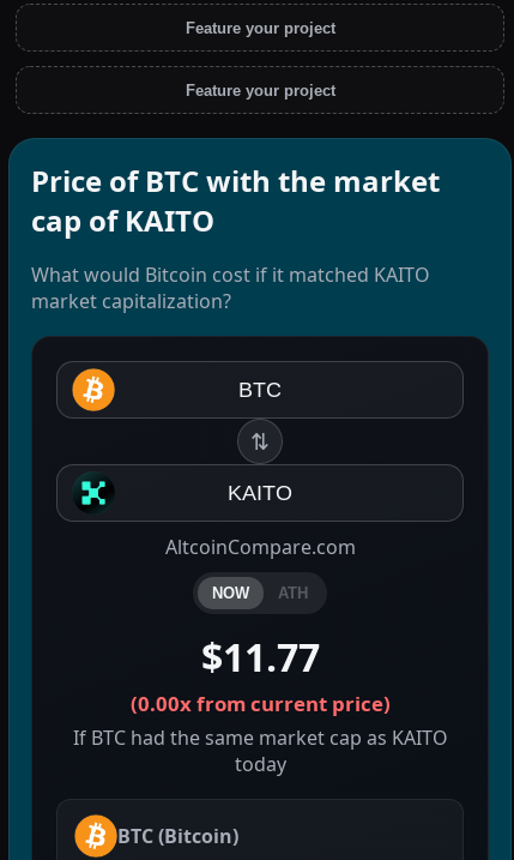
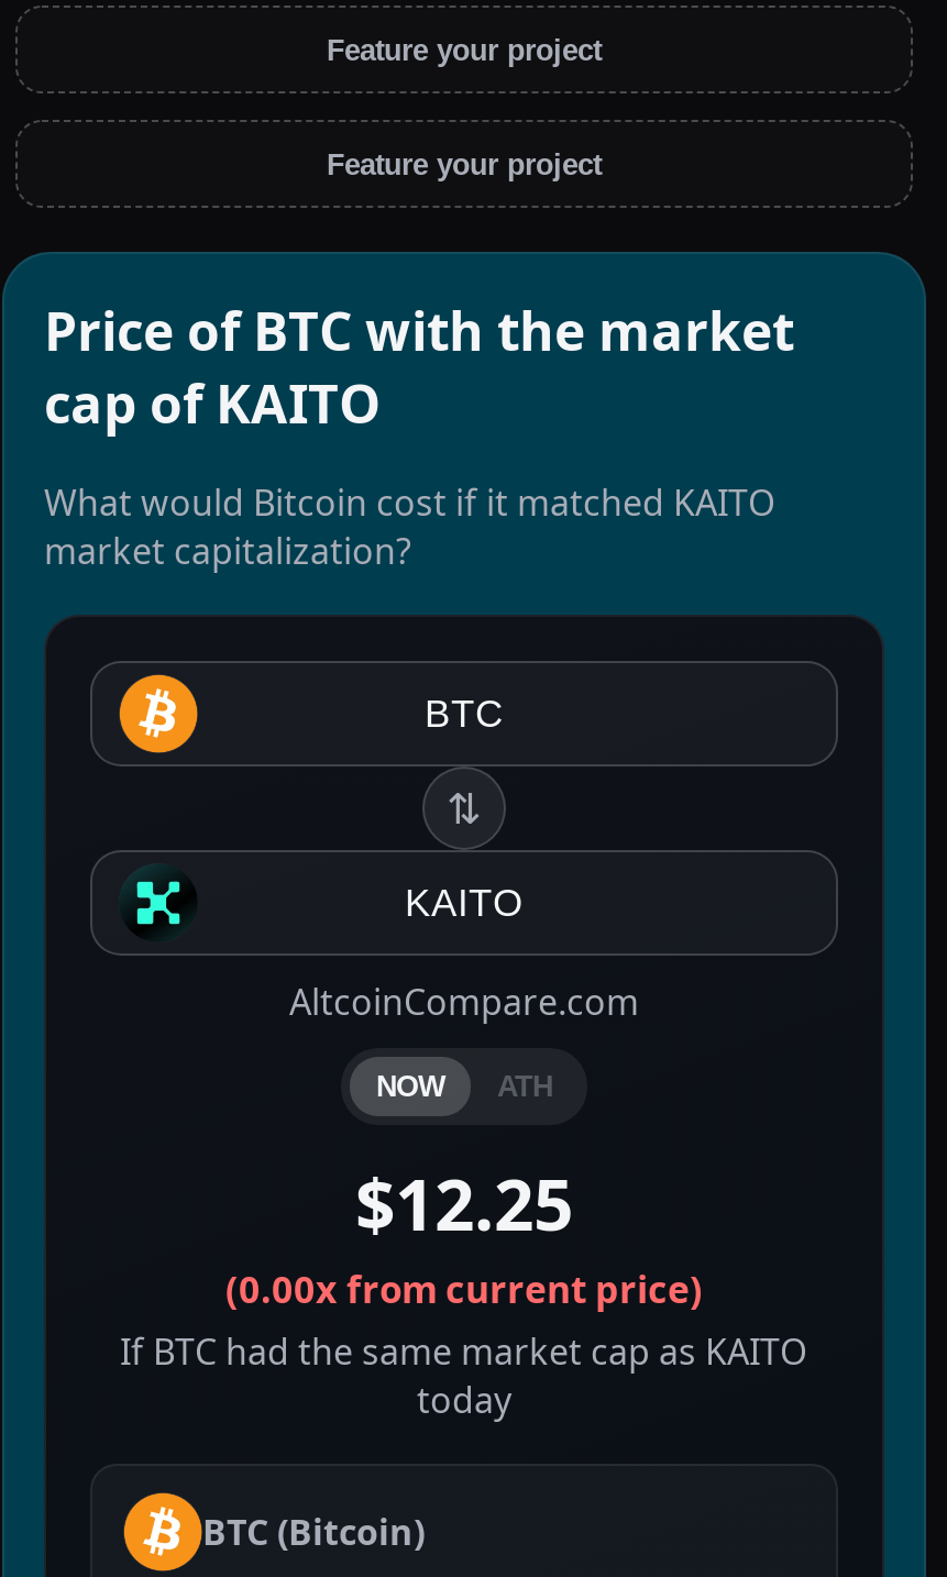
[201,631,319,682] $11.77 -> [355,1156,573,1250] $12.25

